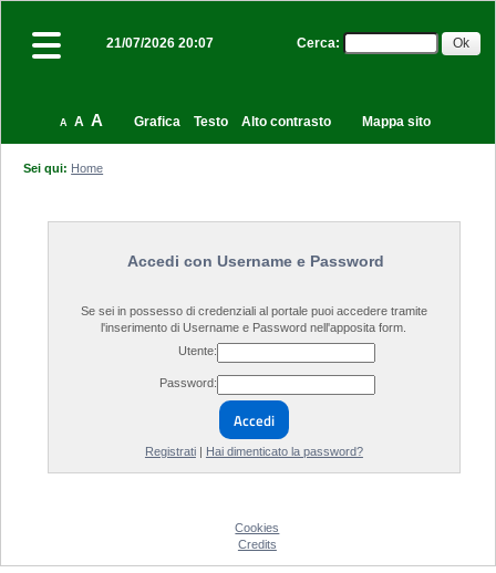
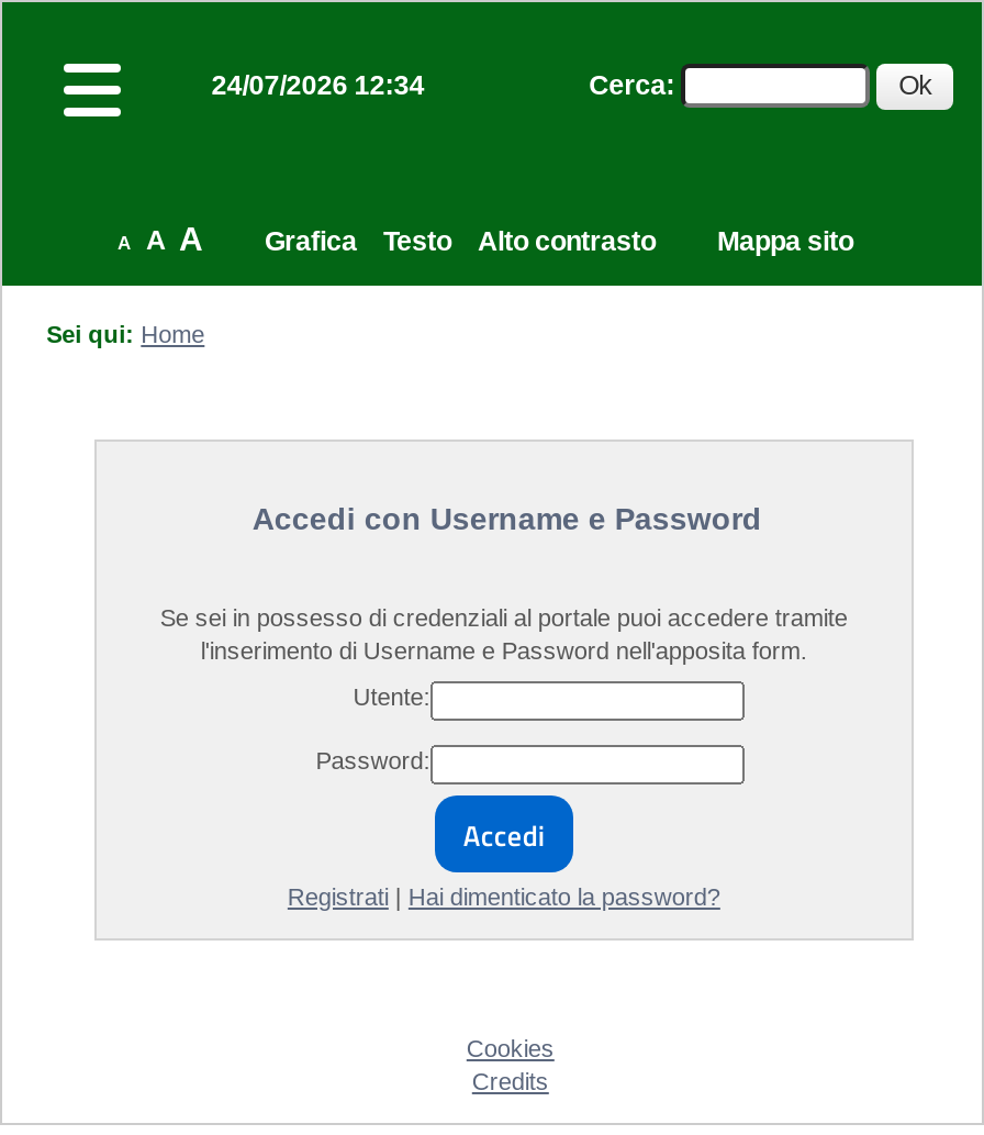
[107,36,214,51] 21/07/2026 20:07 -> [212,71,425,102] 24/07/2026 12:34

